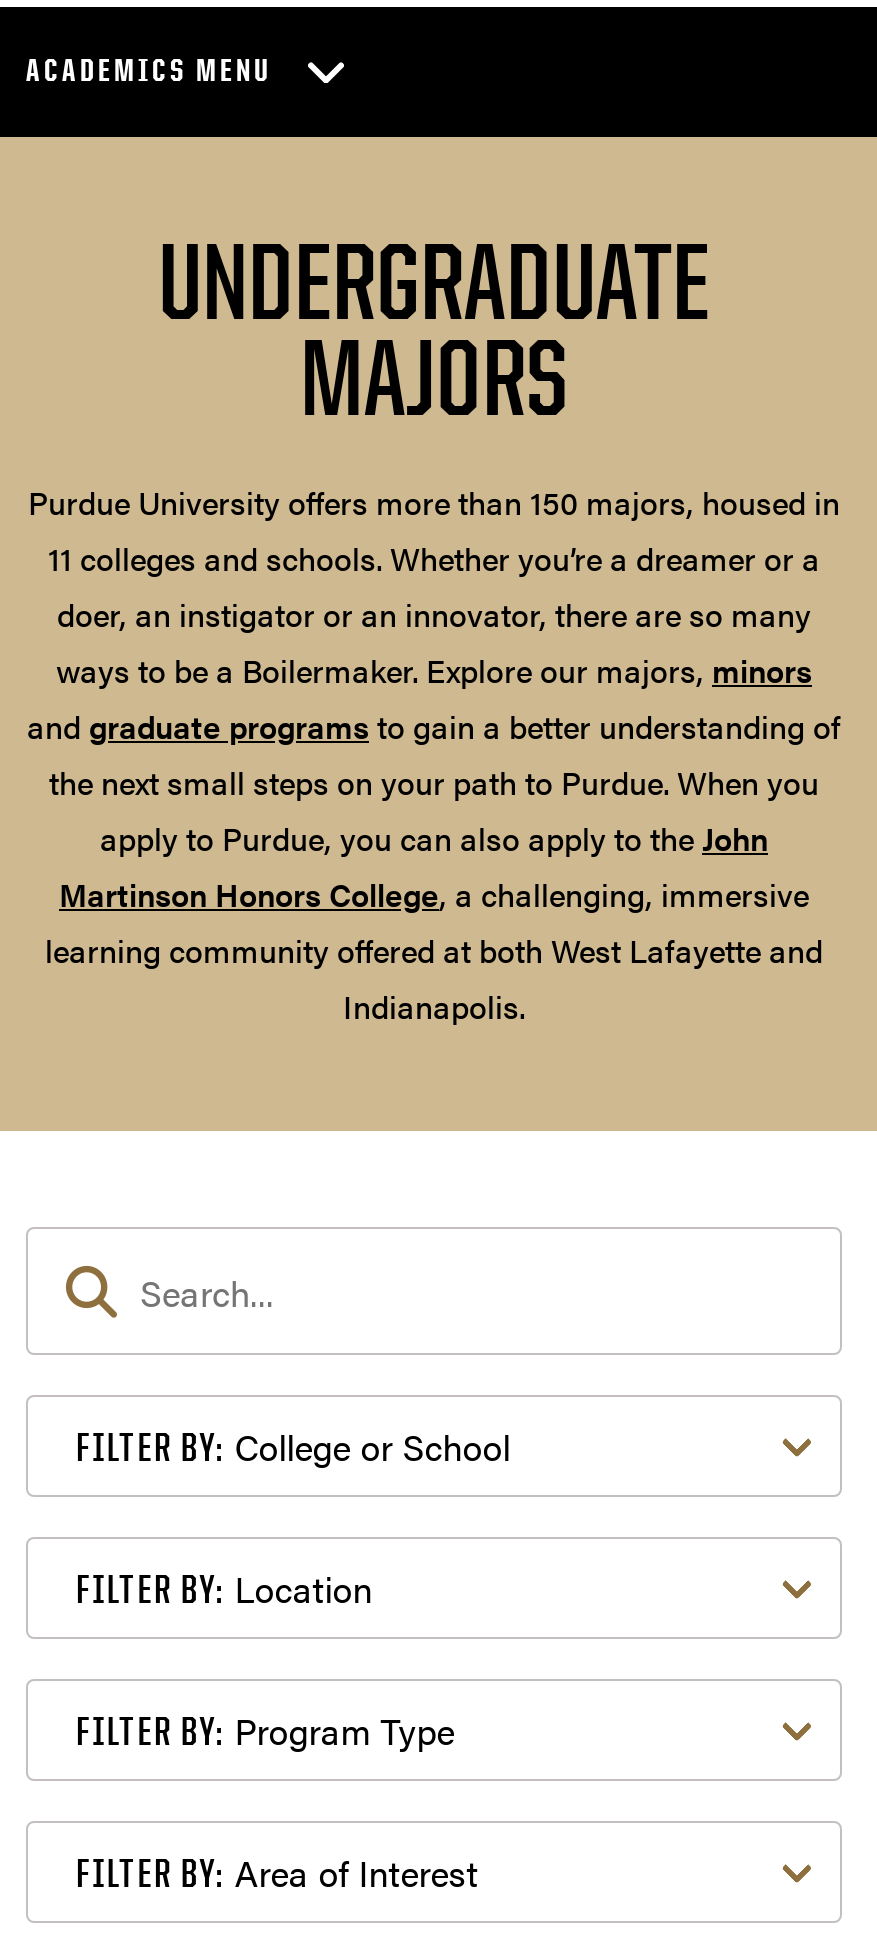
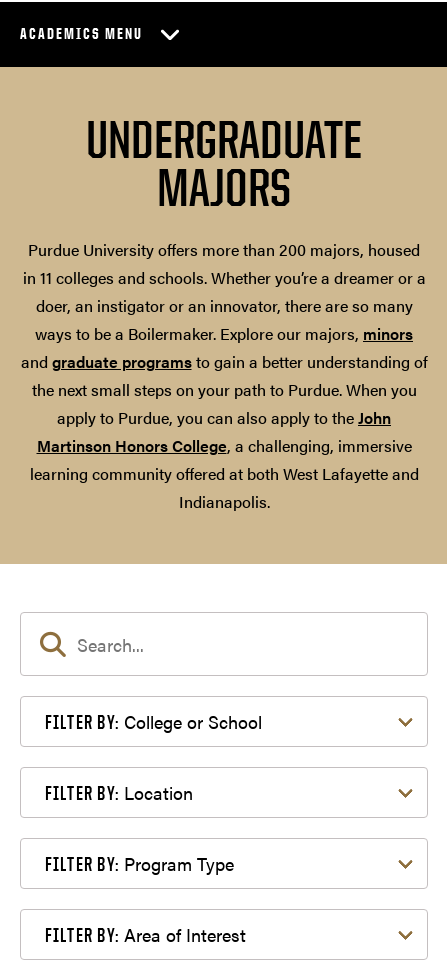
[28,479,840,581] Purdue University offers more than 150 majors, housed in | 11 colleges and schools. Whether you’re a dreamer or a -> [22,238,425,289] Purdue University offers more than 200 majors, housed | in 11 colleges and schools. Whether you’re a dreamer or a

